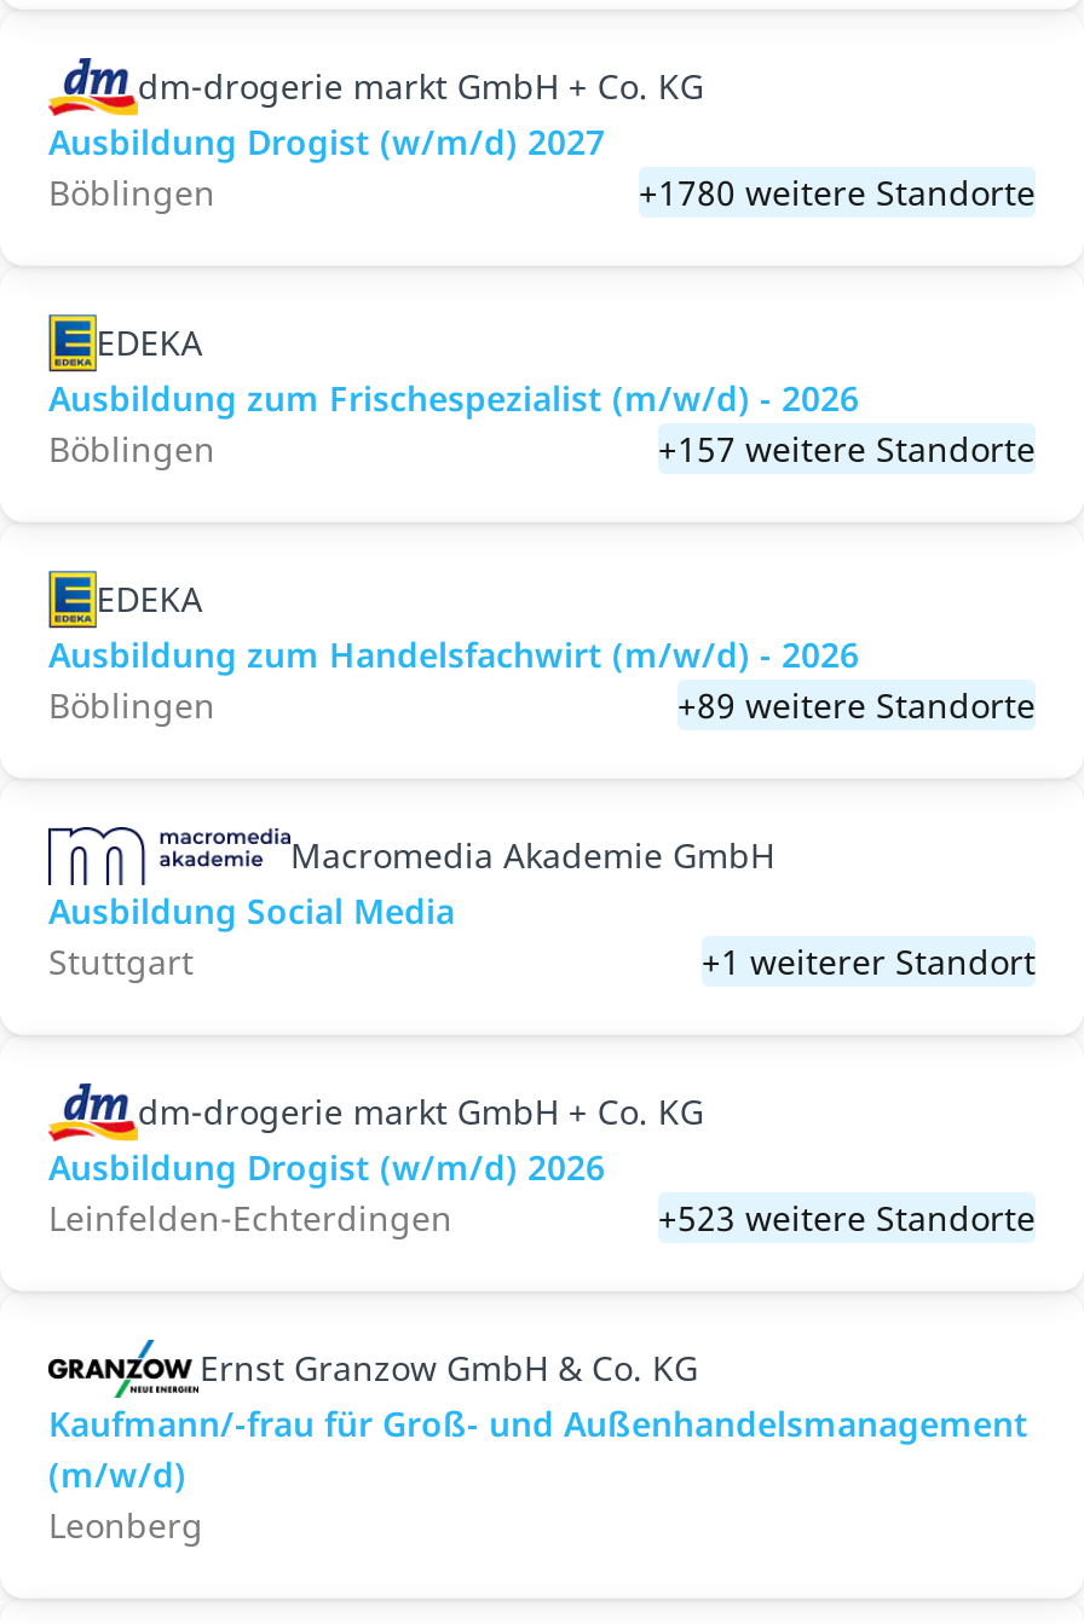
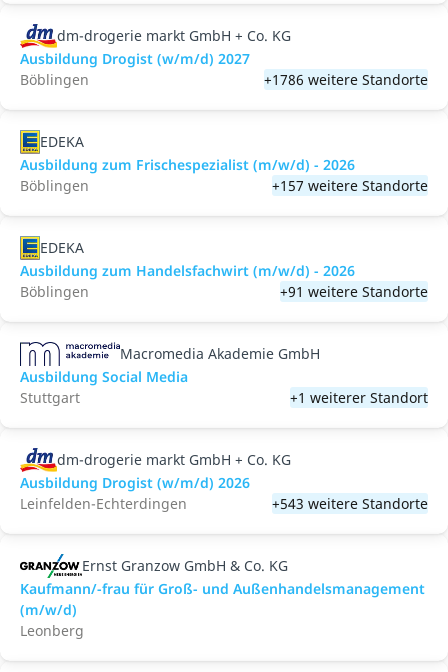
[639,169,1036,215] +1780 weitere Standorte -> [264,70,428,89] +1786 weitere Standorte
[677,682,1036,728] +89 weitere Standorte -> [280,282,428,301] +91 weitere Standorte
[658,1195,1036,1241] +523 weitere Standorte -> [272,494,428,513] +543 weitere Standorte

